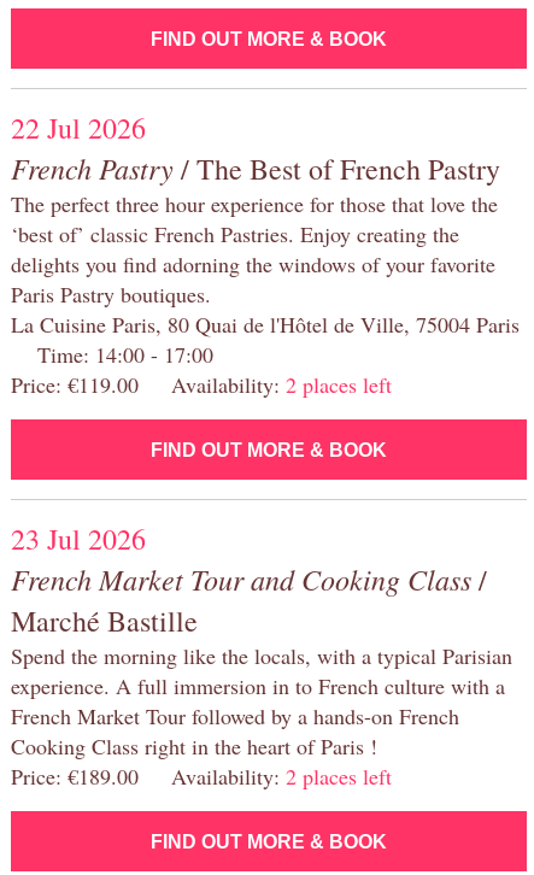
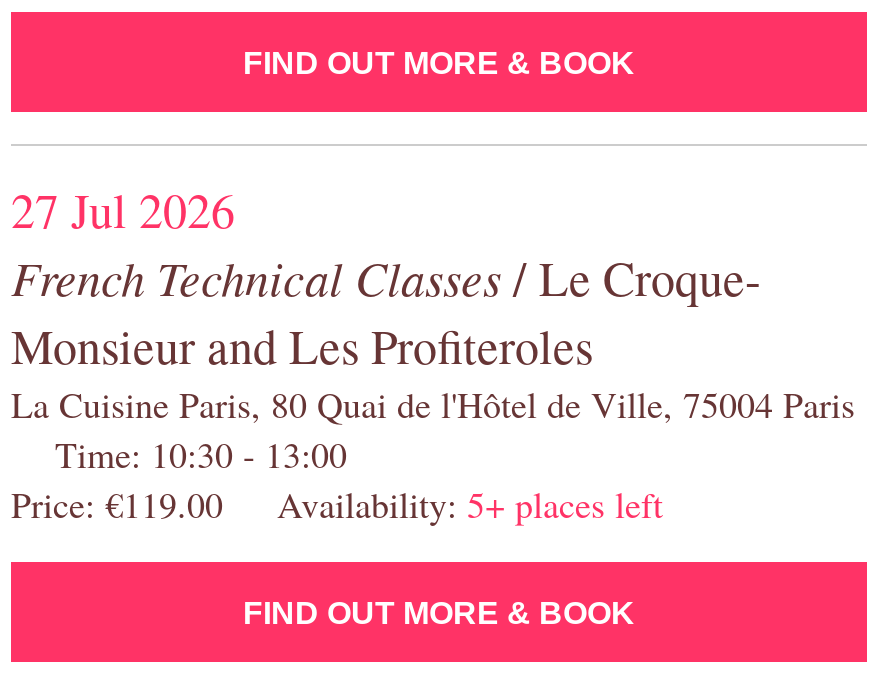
[11,109,500,309] 22 Jul 2026 | French Pastry / The Best of French Pastry | The perfect three hour experience for those that love the | ‘best of’ classic French Pastries. Enjoy creating the | delights you find adorning the windows of your favorite | Paris Pastry boutiques. -> [11,178,761,378] 27 Jul 2026 | French Technical Classes / Le Croque- | Monsieur and Les Profiteroles
[11,340,512,791] Time: 14:00 - 17:00 | Price: €119.00 Availability: 2 places left | FIND OUT MORE & BOOK | 23 Jul 2026 | French Market Tour and Cooking Class / | Marché Bastille | Spend the morning like the locals, with a typical Parisian | experience. A full immersion in to French culture with a | French Market Tour followed by a hands-on French | Cooking Class right in the heart of Paris ! | Price: €189.00 Availability: 2 places left -> [11,430,663,528] Time: 10:30 - 13:00 | Price: €119.00 Availability: 5+ places left

